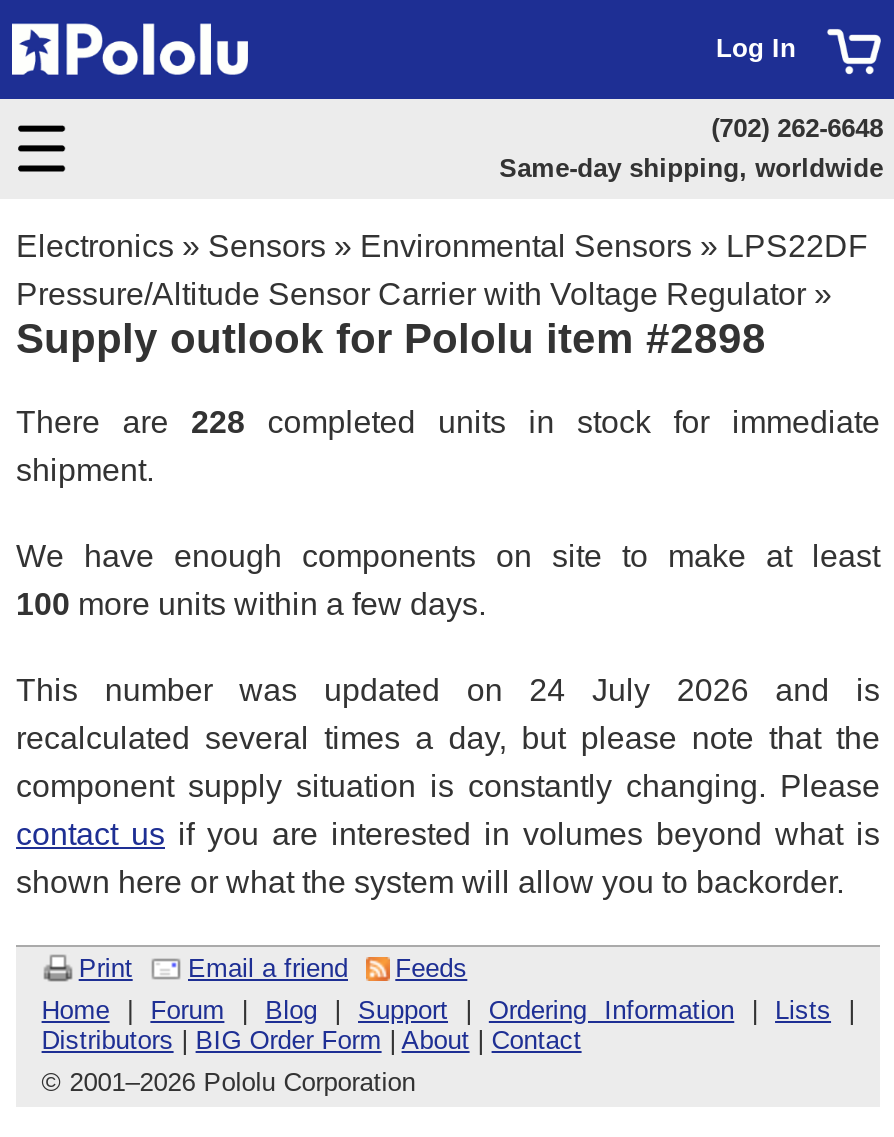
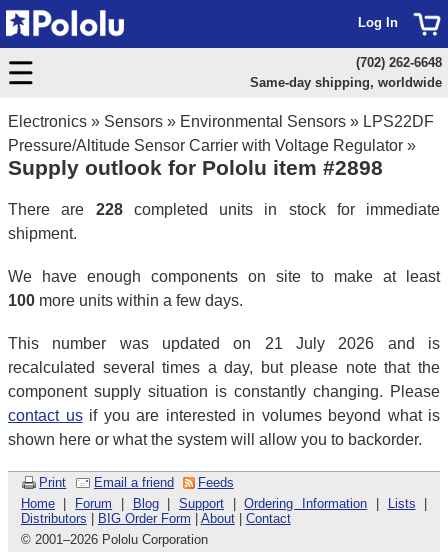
[16,673,880,707] This number was updated on 24 July 2026 and is -> [8,335,440,352] This number was updated on 21 July 2026 and is

